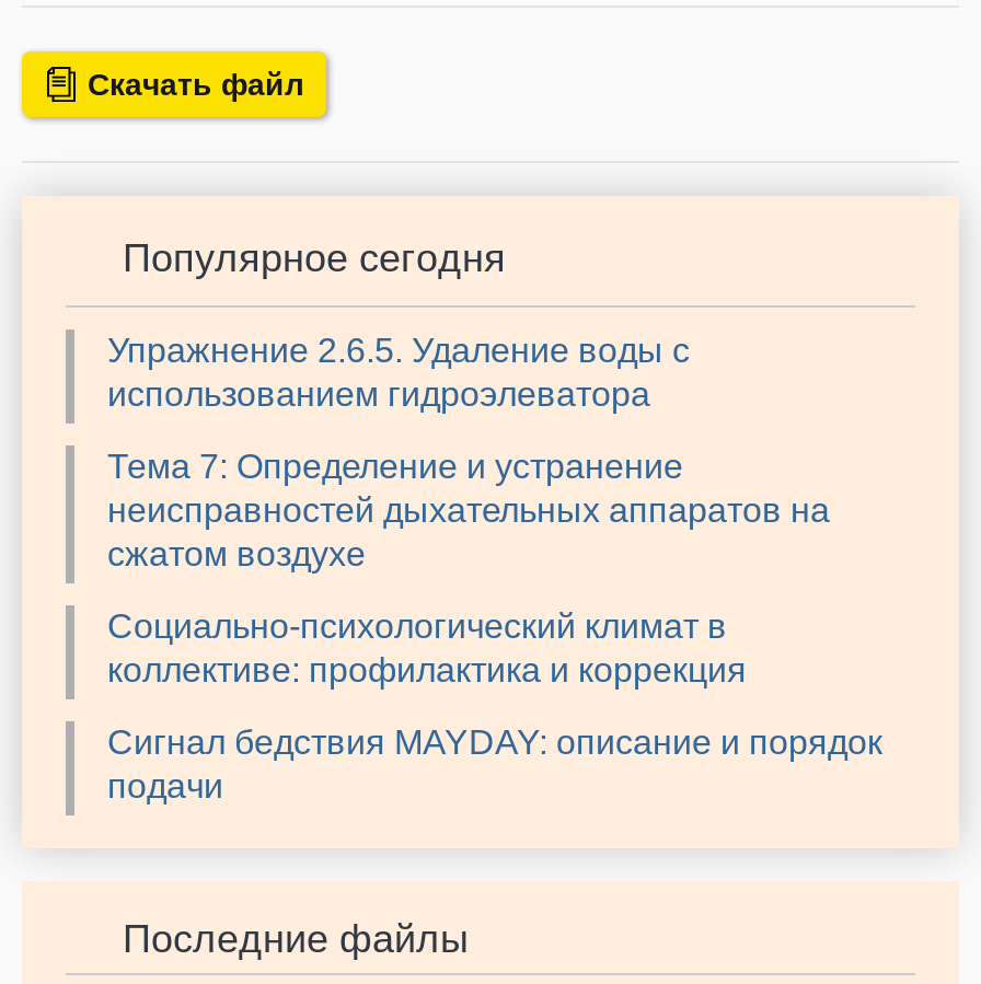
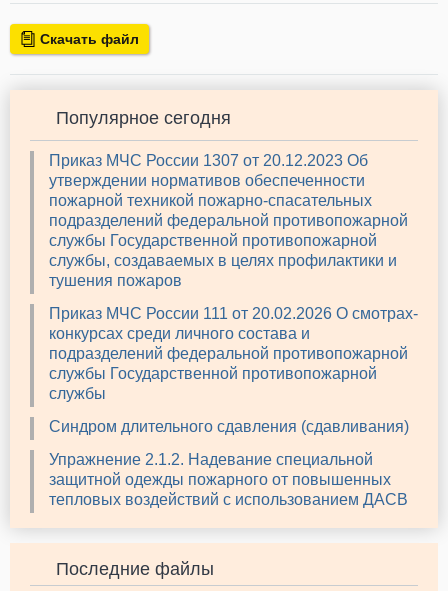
[107,331,690,412] Упражнение 2.6.5. Удаление воды с | использованием гидроэлеватора -> [49,152,408,289] Приказ МЧС России 1307 от 20.12.2023 Об | утверждении нормативов обеспеченности | пожарной техникой пожарно-спасательных | подразделений федеральной противопожарной | службы Государственной противопожарной | службы, создаваемых в целях профилактики и | тушения пожаров
[107,447,830,572] Тема 7: Определение и устранение | неисправностей дыхательных аппаратов на | сжатом воздухе -> [49,305,418,402] Приказ МЧС России 111 от 20.02.2026 О смотрах- | конкурсах среди личного состава и | подразделений федеральной противопожарной | службы Государственной противопожарной | службы
[107,607,747,688] Социально-психологический климат в | коллективе: профилактика и коррекция -> [49,418,409,435] Синдром длительного сдавления (сдавливания)
[107,723,882,804] Сигнал бедствия MAYDAY: описание и порядок | подачи -> [49,451,408,508] Упражнение 2.1.2. Надевание специальной | защитной одежды пожарного от повышенных | тепловых воздействий с использованием ДАСВ

